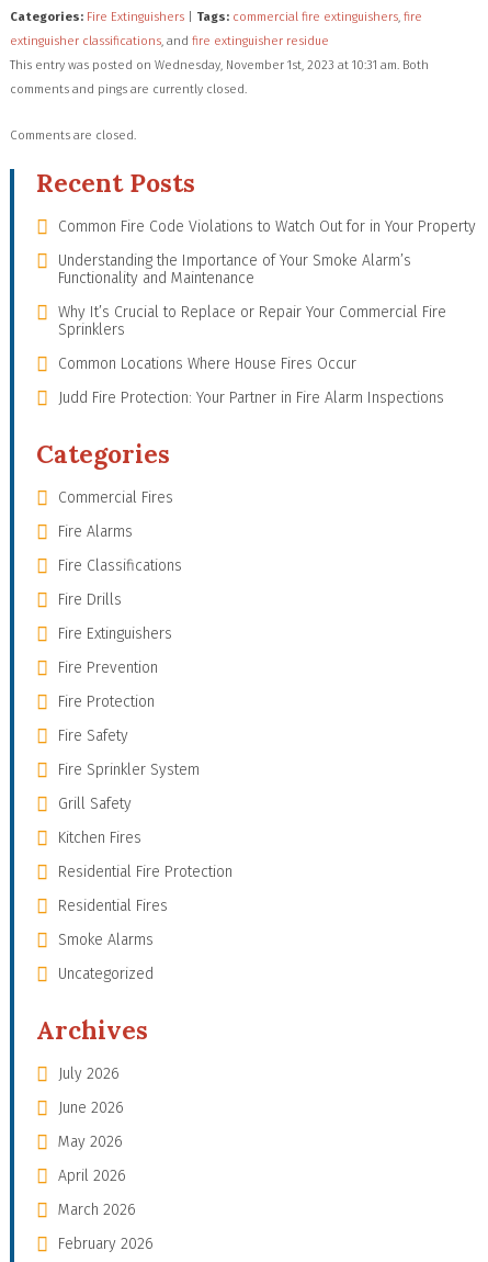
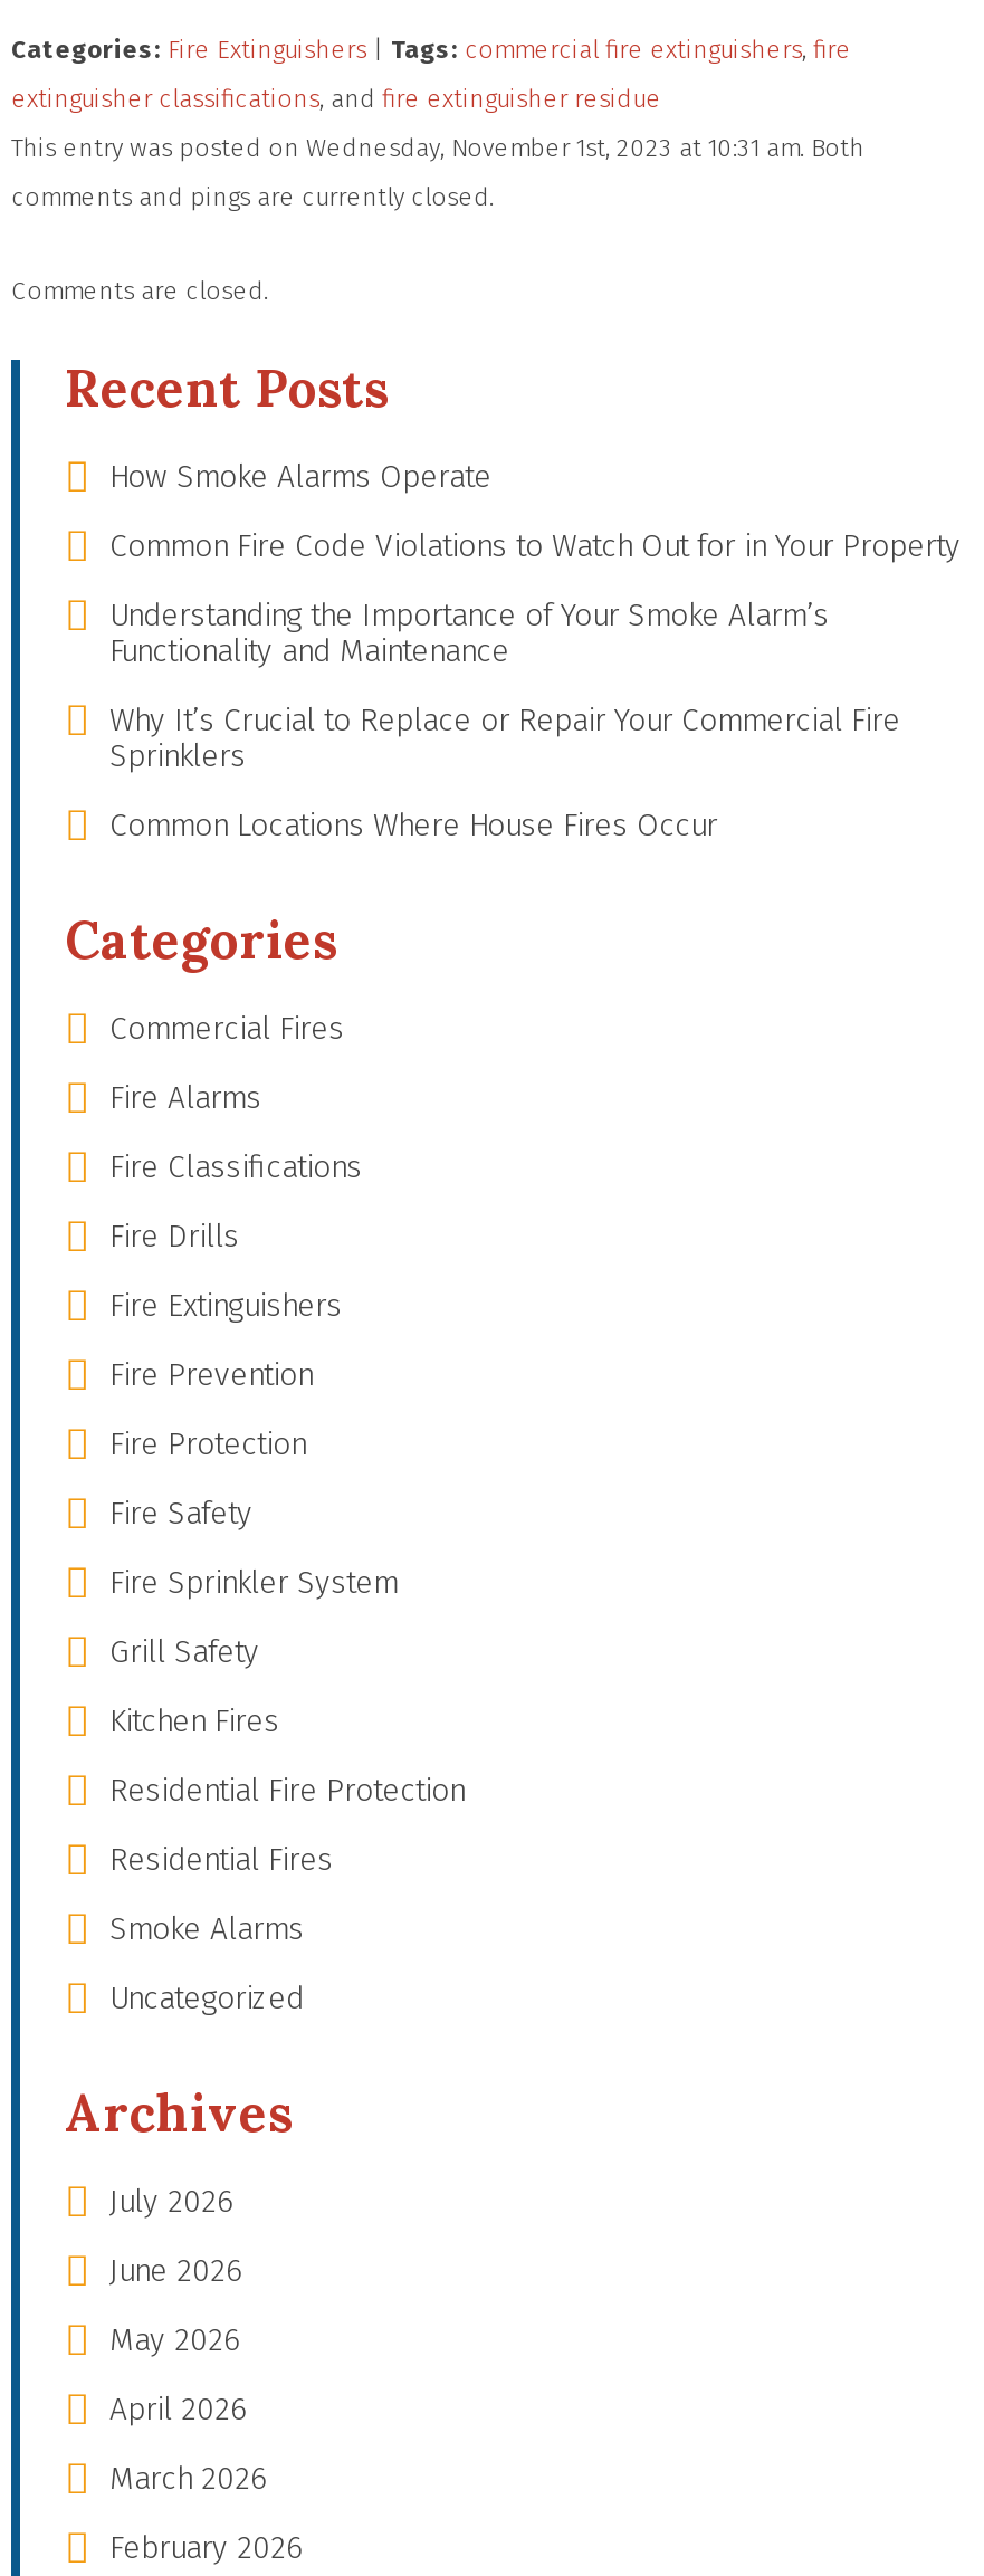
none -> [109,456,491,494] How Smoke Alarms Operate
moved [58,218,476,373] -> [109,526,961,843]: Common Fire Code Violations to Watch Out for in Your Property | Understanding the Importance of Your Smoke Alarm’s | Functionality and Maintenance | Why It’s Crucial to Replace or Repair Your Commercial Fire | Sprinklers | Common Locations Where House Fires Occur
[58,389,444,407] Judd Fire Protection: Your Partner in Fire Alarm Inspections -> none

